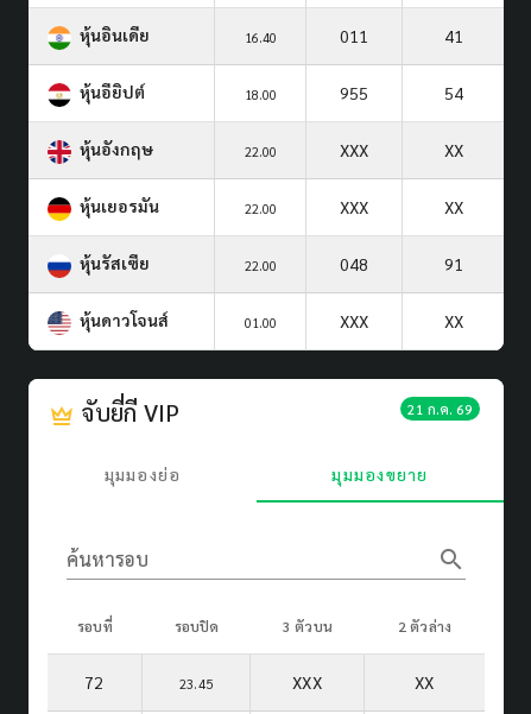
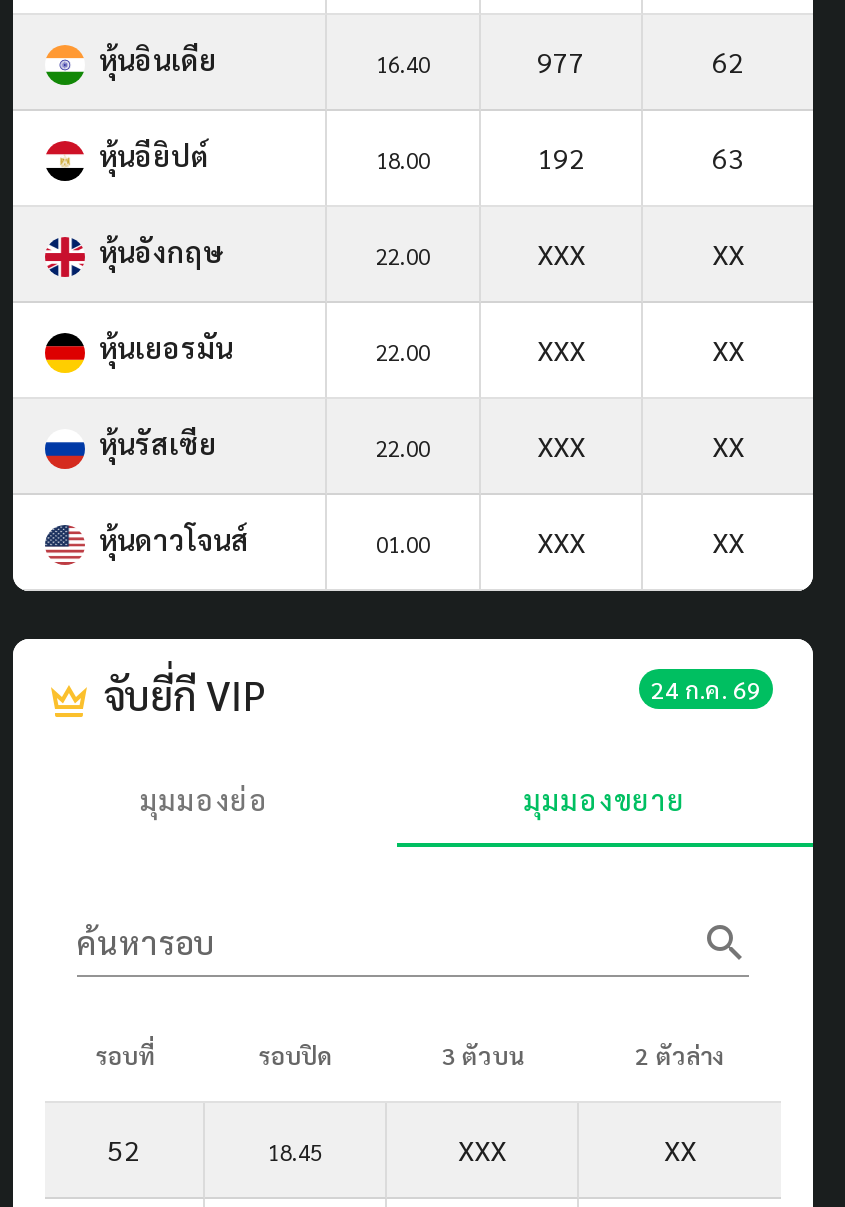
[340,25,368,46] 011 -> [537,43,585,79] 977
[444,25,463,46] 41 -> [712,43,744,79] 62
[340,82,368,103] 955 -> [537,139,585,175] 192
[444,82,463,103] 54 -> [712,139,744,175] 63
[340,253,463,274] 048 | 91 -> [537,427,744,463] XXX | XX
[407,399,473,418] 21 ก.ค. 69 -> [651,673,761,705] 24 ก.ค. 69
[85,671,104,692] 72 -> [108,1131,140,1167] 52
[180,675,212,692] 23.45 -> [267,1137,323,1167] 18.45

